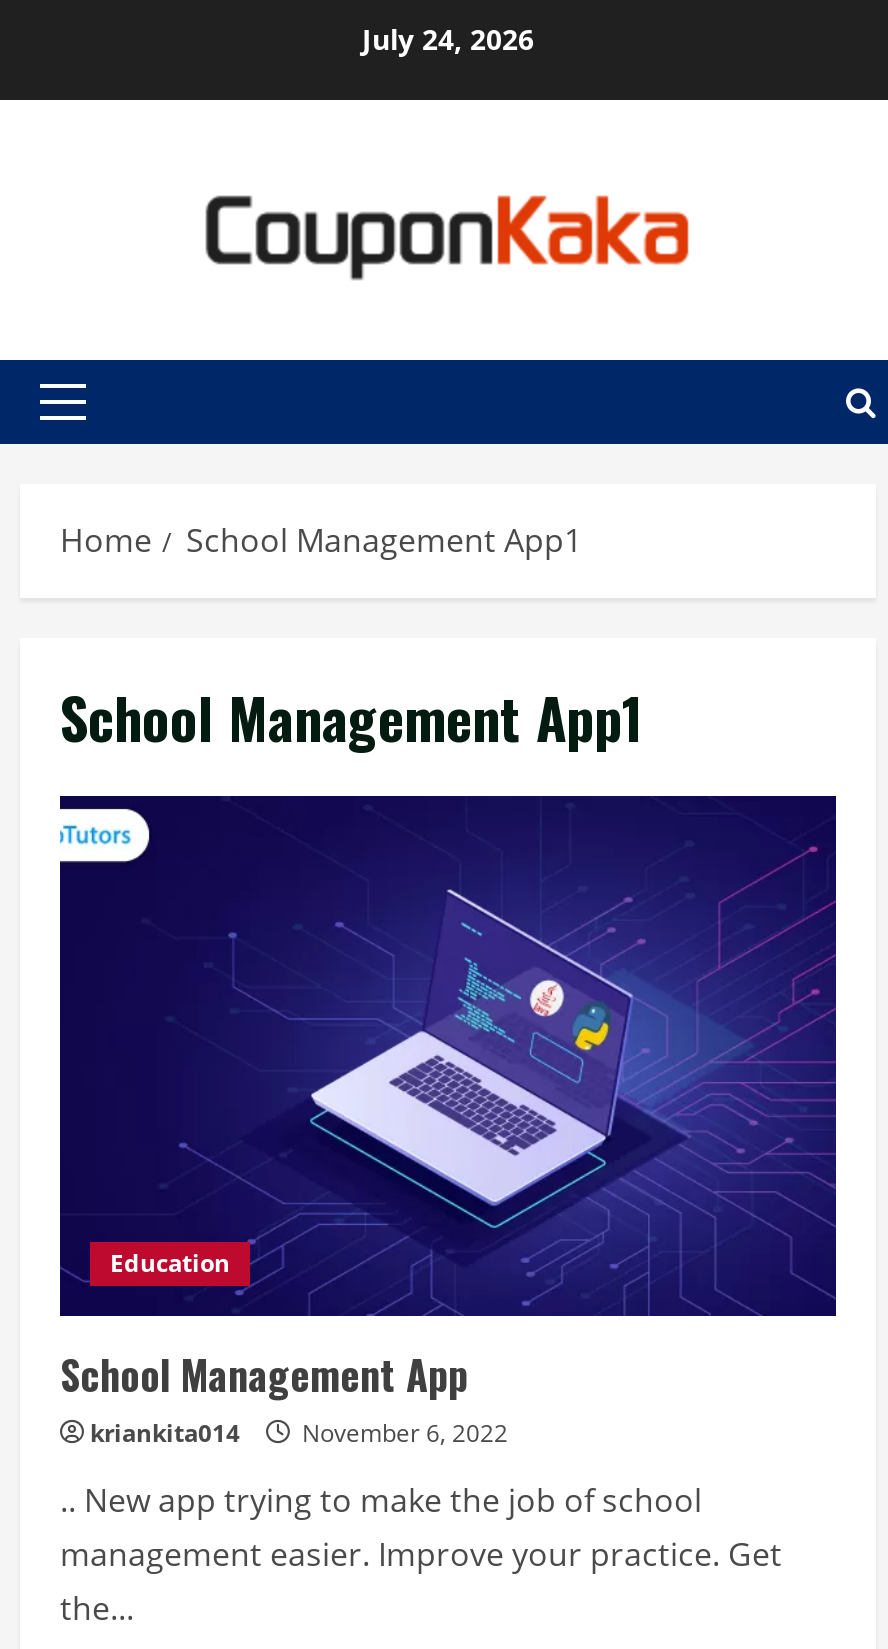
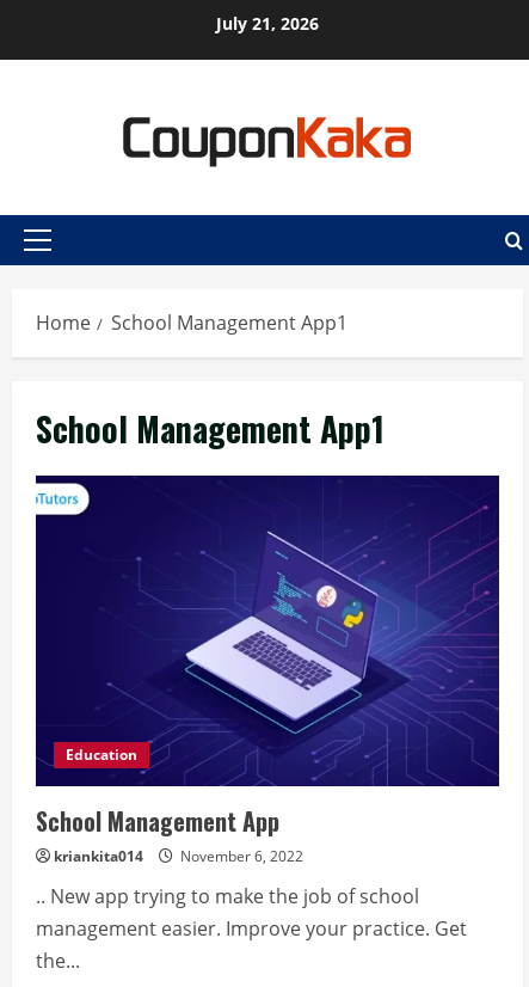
[362,20,534,58] July 24, 2026 -> [216,12,319,34] July 21, 2026

